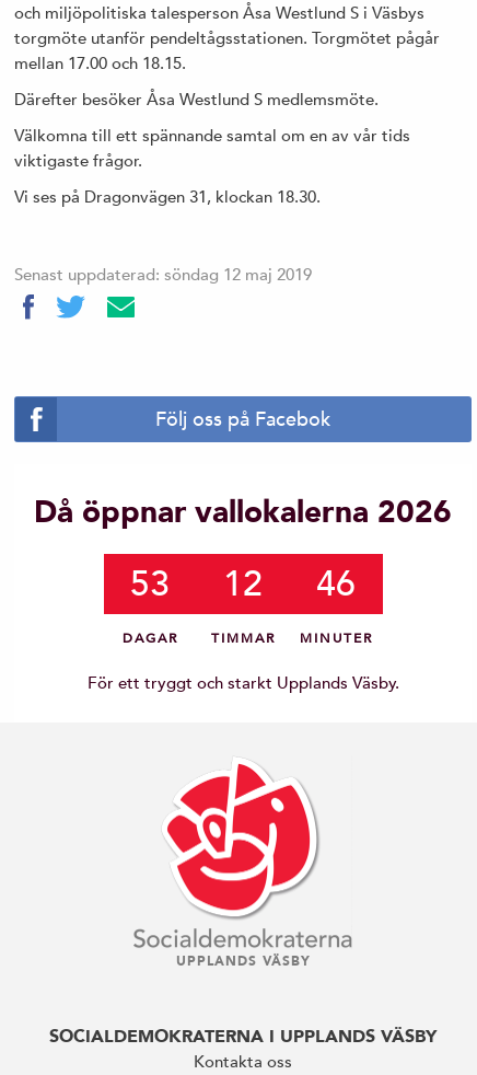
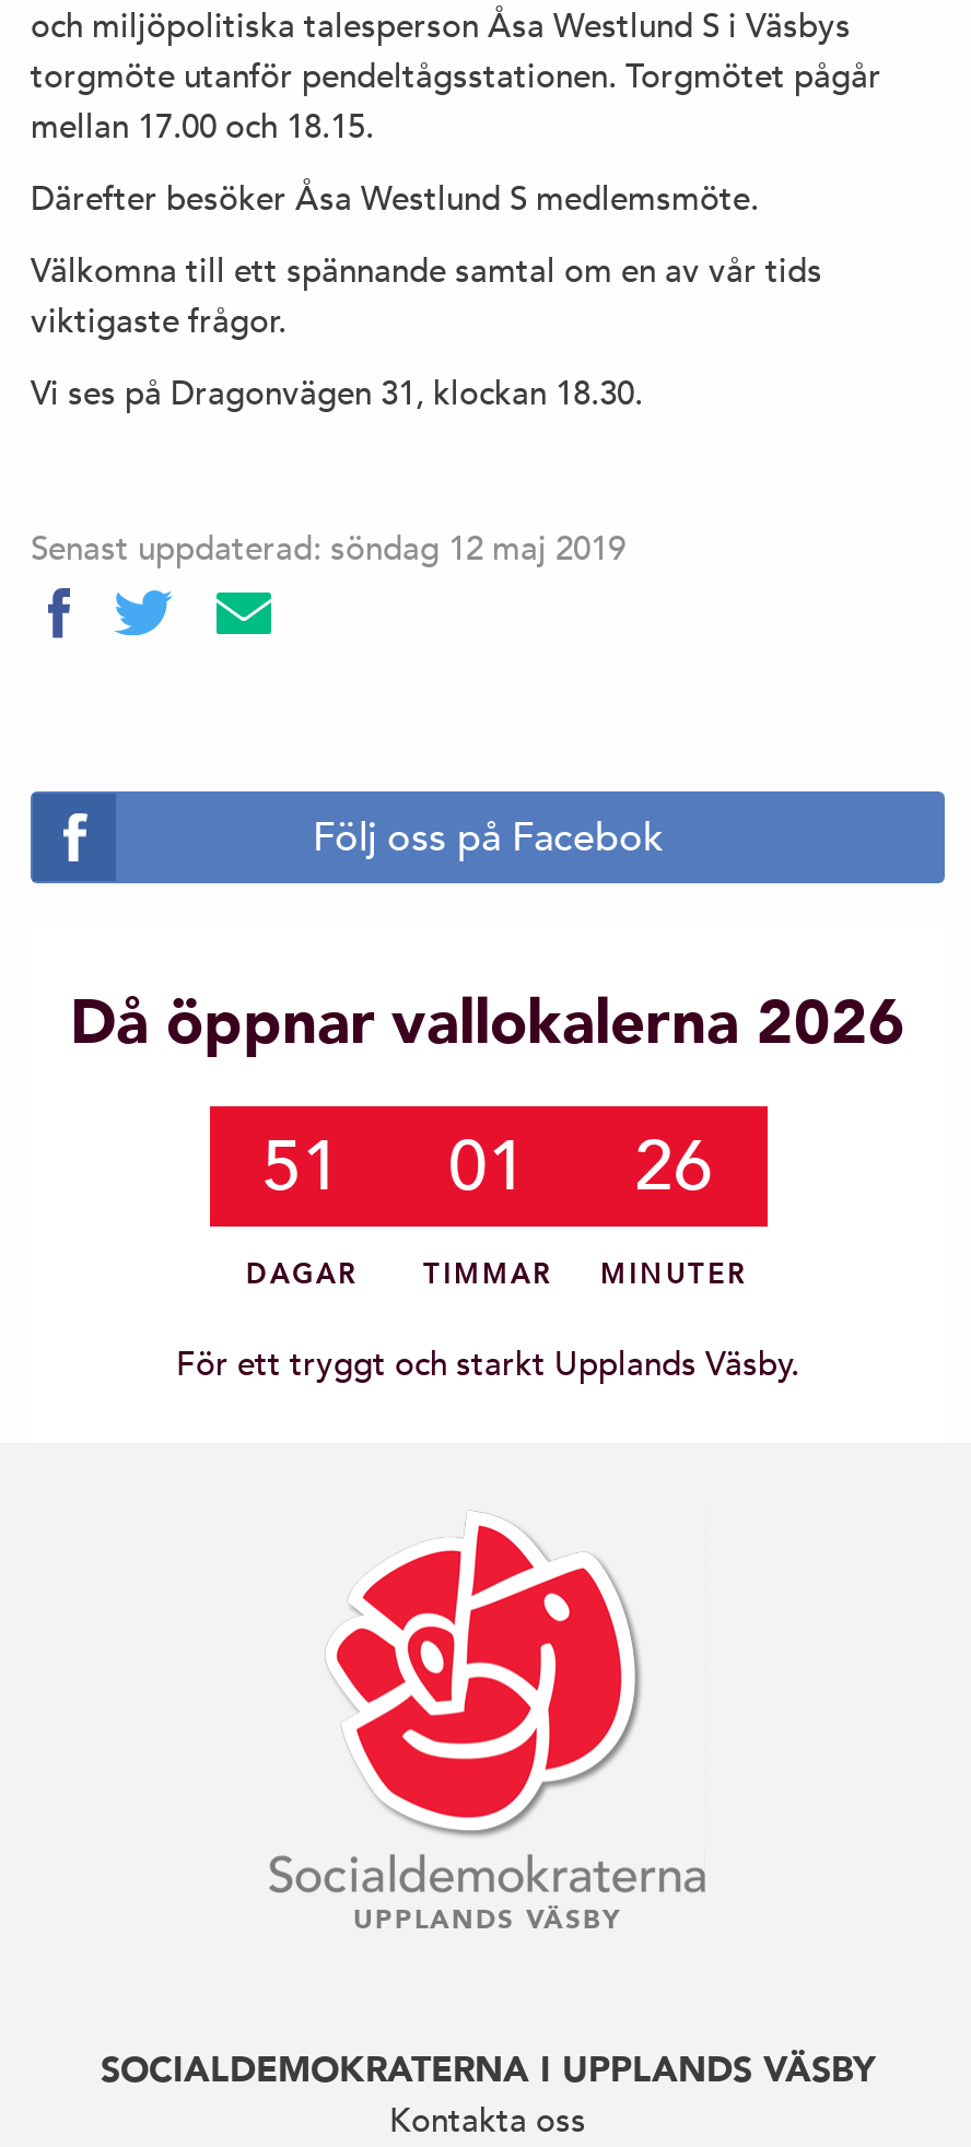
[130,562,170,605] 53 -> [262,1123,341,1208] 51
[223,562,263,605] 12 -> [448,1123,527,1208] 01
[316,562,356,605] 46 -> [634,1123,713,1208] 26

